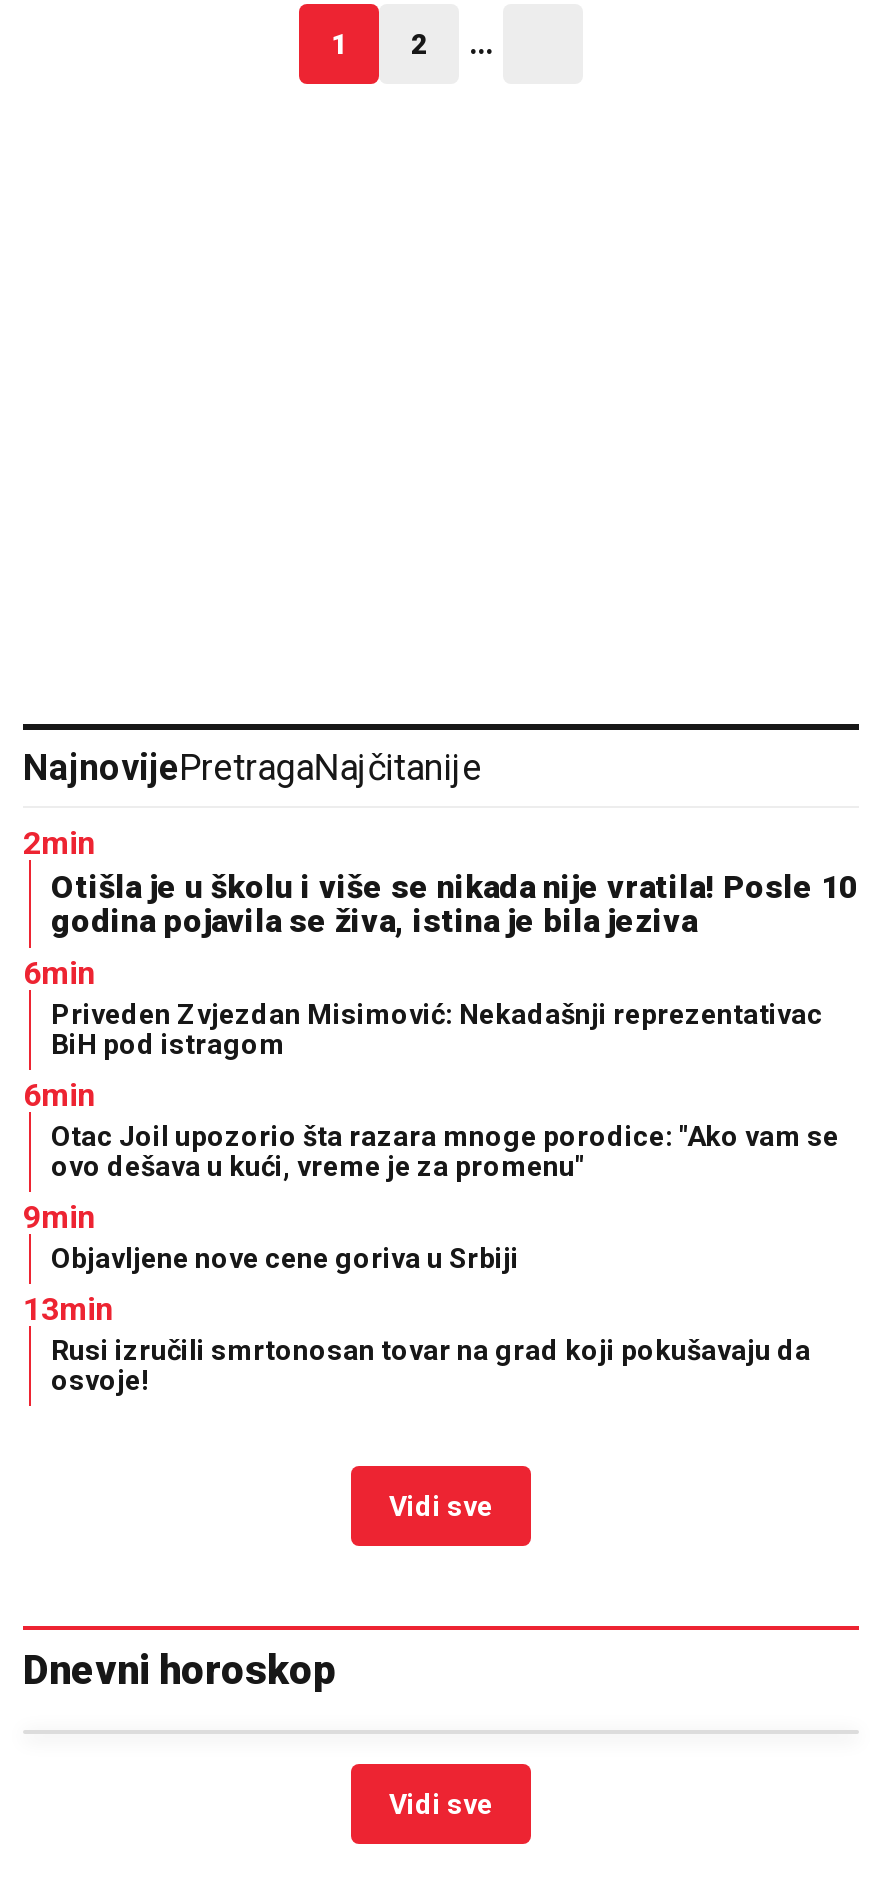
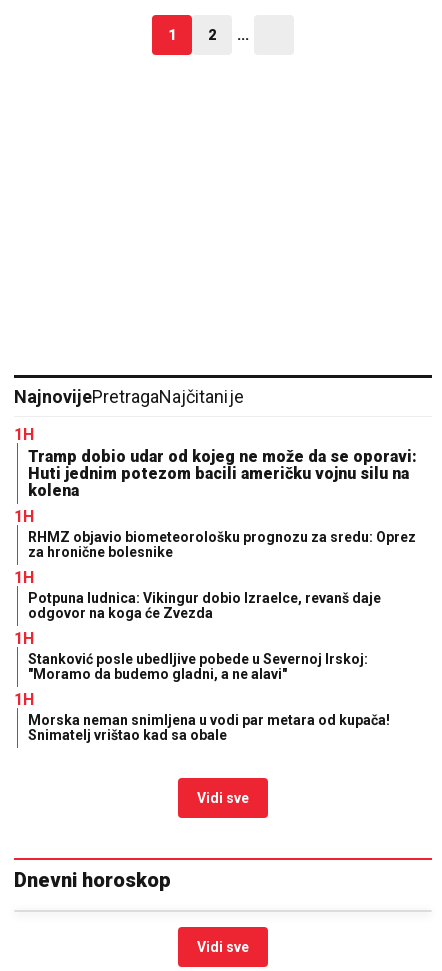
[23,825,857,1397] 2min | Otišla je u školu i više se nikada nije vratila! Posle 10 | godina pojavila se živa, istina je bila jeziva | 6min | Priveden Zvjezdan Misimović: Nekadašnji reprezentativac | BiH pod istragom | 6min | Otac Joil upozorio šta razara mnoge porodice: "Ako vam se | ovo dešava u kući, vreme je za promenu" | 9min | Objavljene nove cene goriva u Srbiji | 13min | Rusi izručili smrtonosan tovar na grad koji pokušavaju da | osvoje! -> [14,425,417,743] 1H | Tramp dobio udar od kojeg ne može da se oporavi: | Huti jednim potezom bacili američku vojnu silu na | kolena | 1H | RHMZ objavio biometeorološku prognozu za sredu: Oprez | za hronične bolesnike | 1H | Potpuna ludnica: Vikingur dobio Izraelce, revanš daje | odgovor na koga će Zvezda | 1H | Stanković posle ubedljive pobede u Severnoj Irskoj: | "Moramo da budemo gladni, a ne alavi" | 1H | Morska neman snimljena u vodi par metara od kupača! | Snimatelj vrištao kad sa obale

